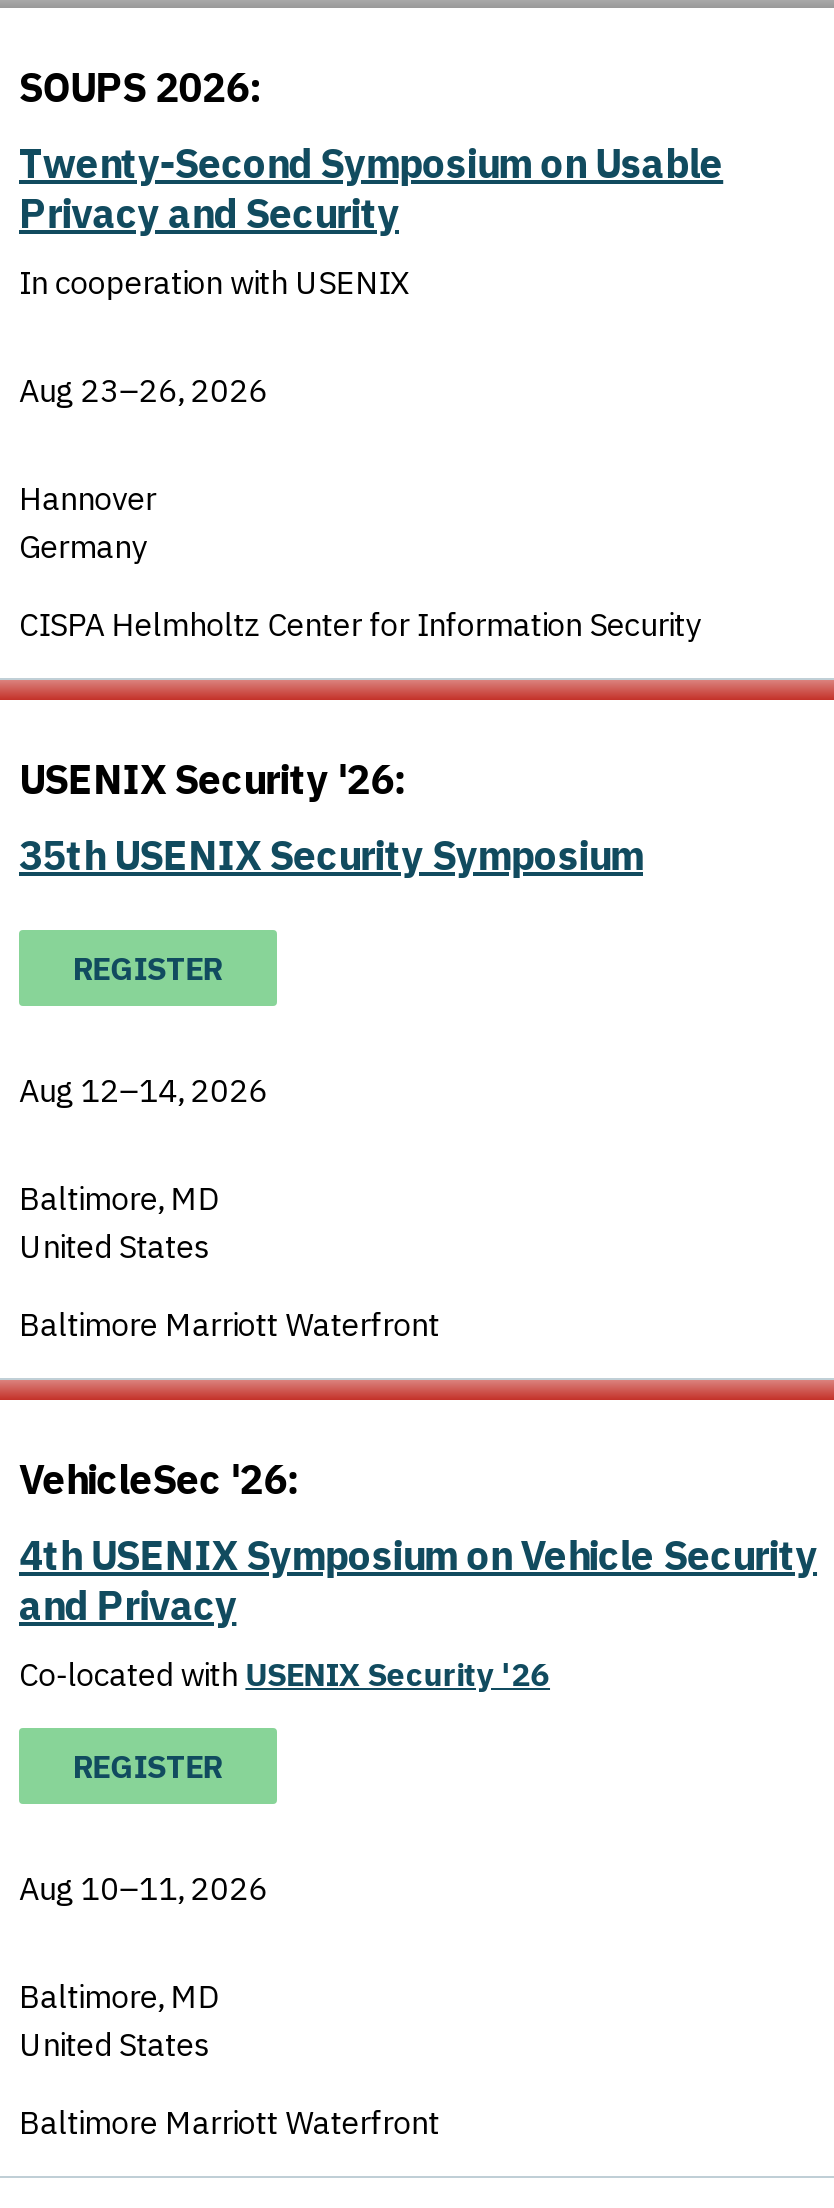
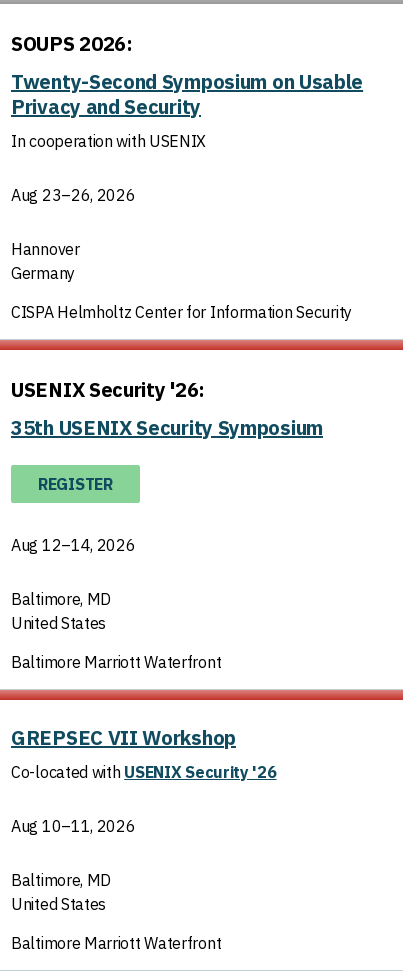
[19,1452,817,1632] VehicleSec '26: | 4th USENIX Symposium on Vehicle Security | and Privacy -> [11,724,236,751] GREPSEC VII Workshop
[73,1746,222,1786] REGISTER -> none

